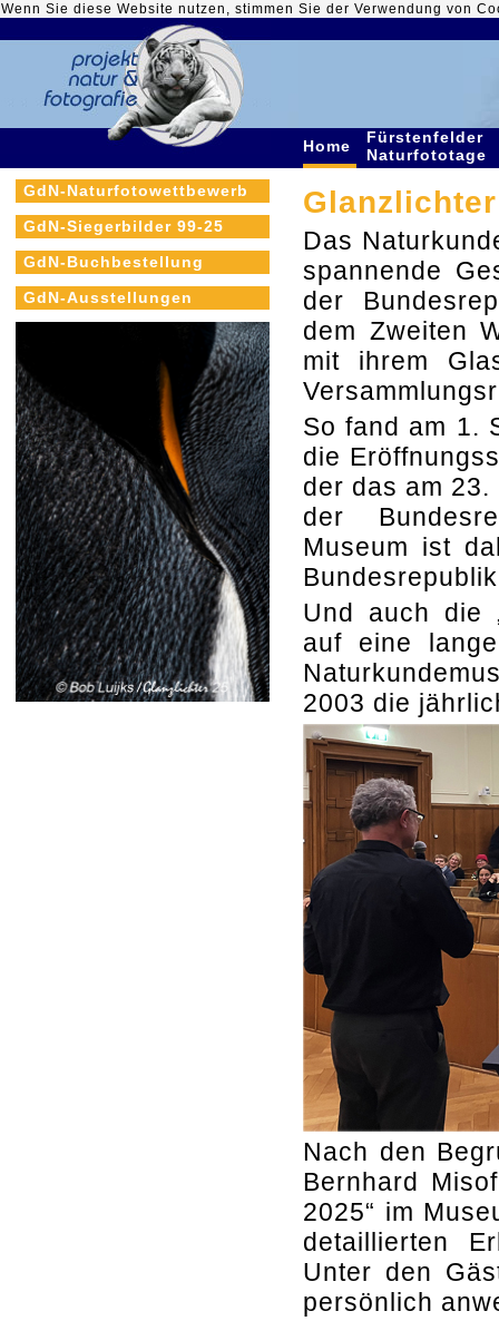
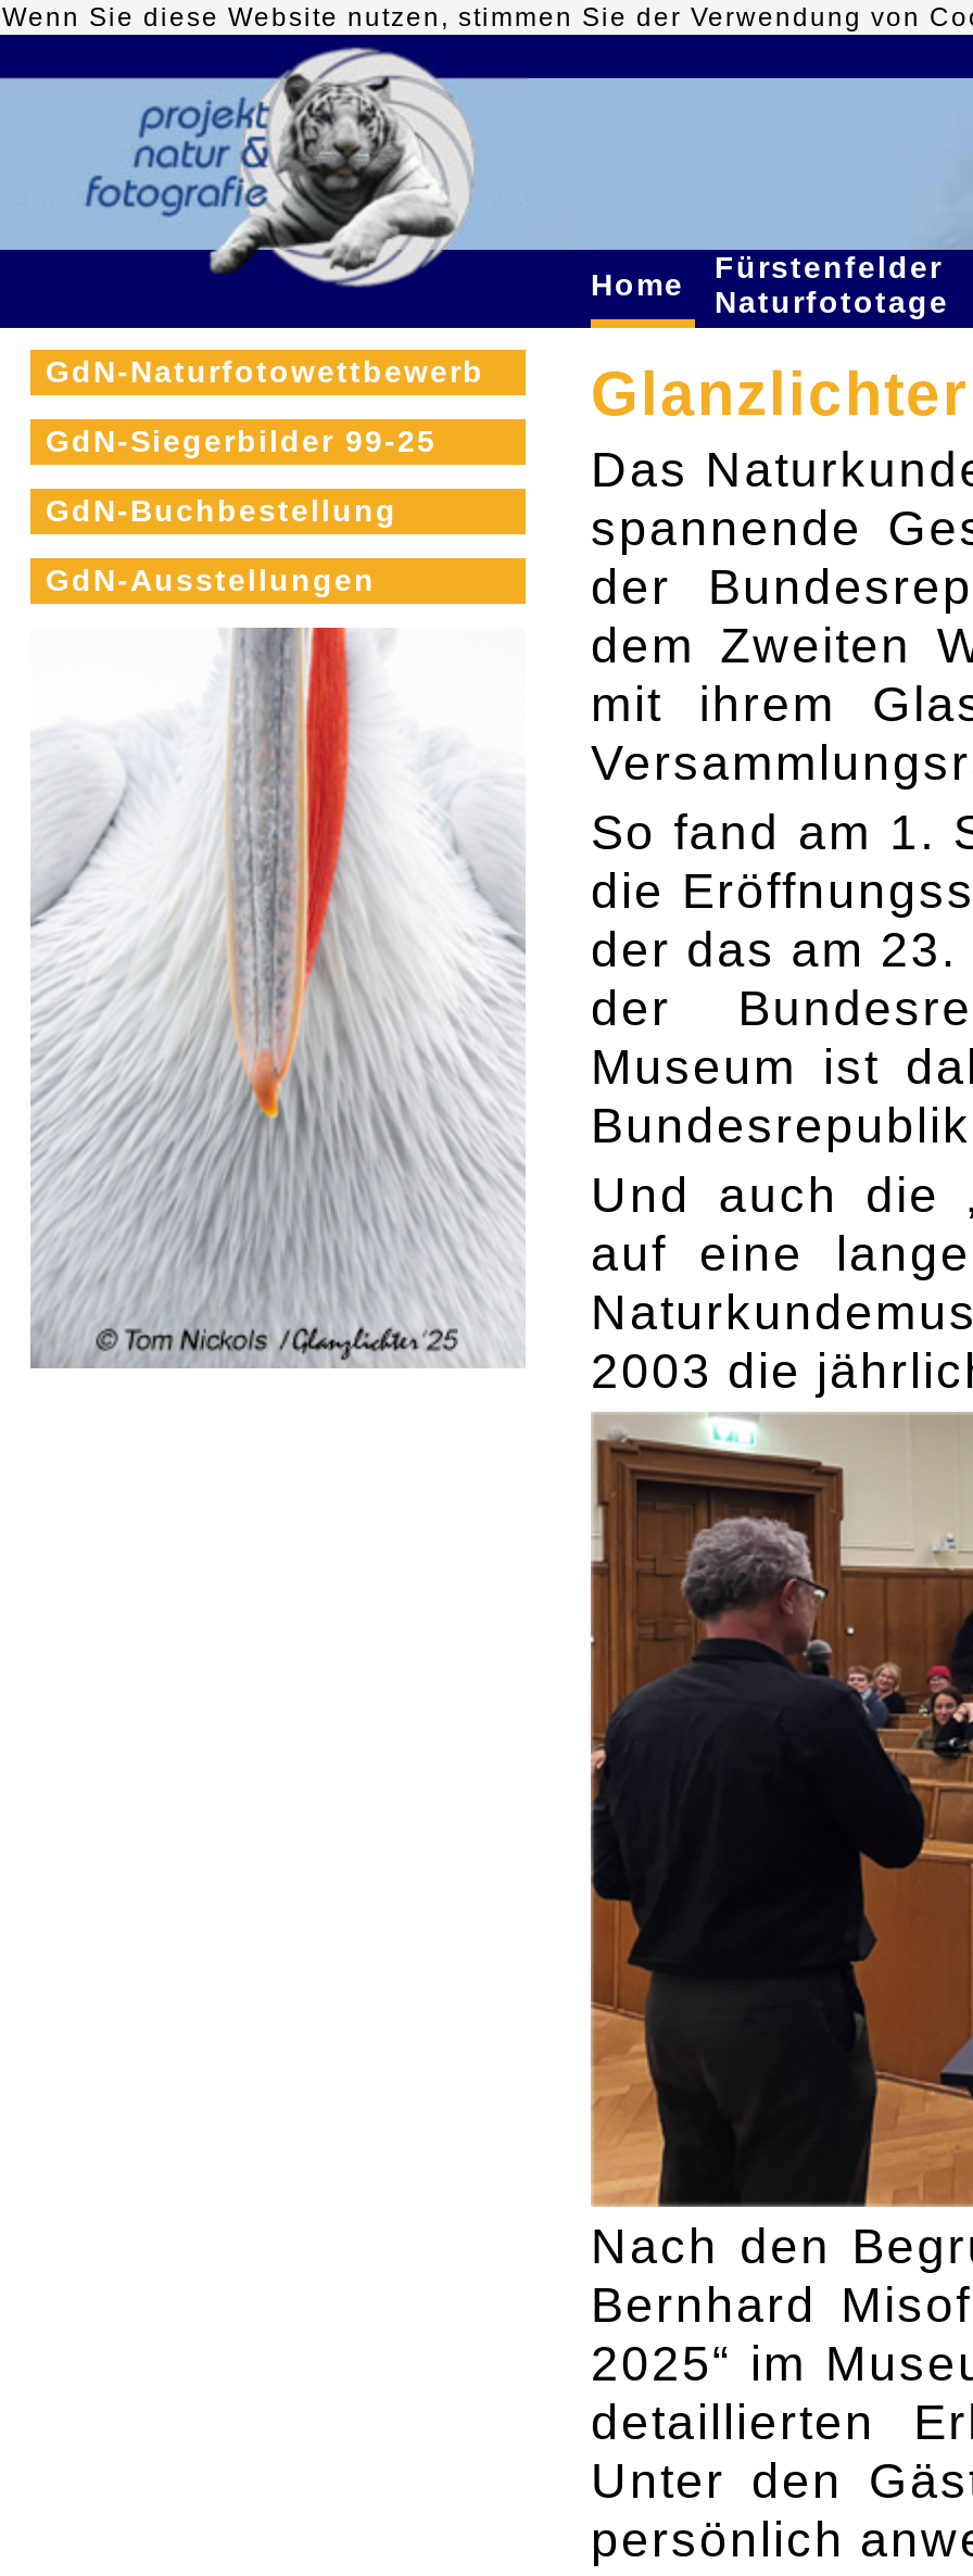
[14,321,271,703] [image] -> [30,626,526,1368] [image]

